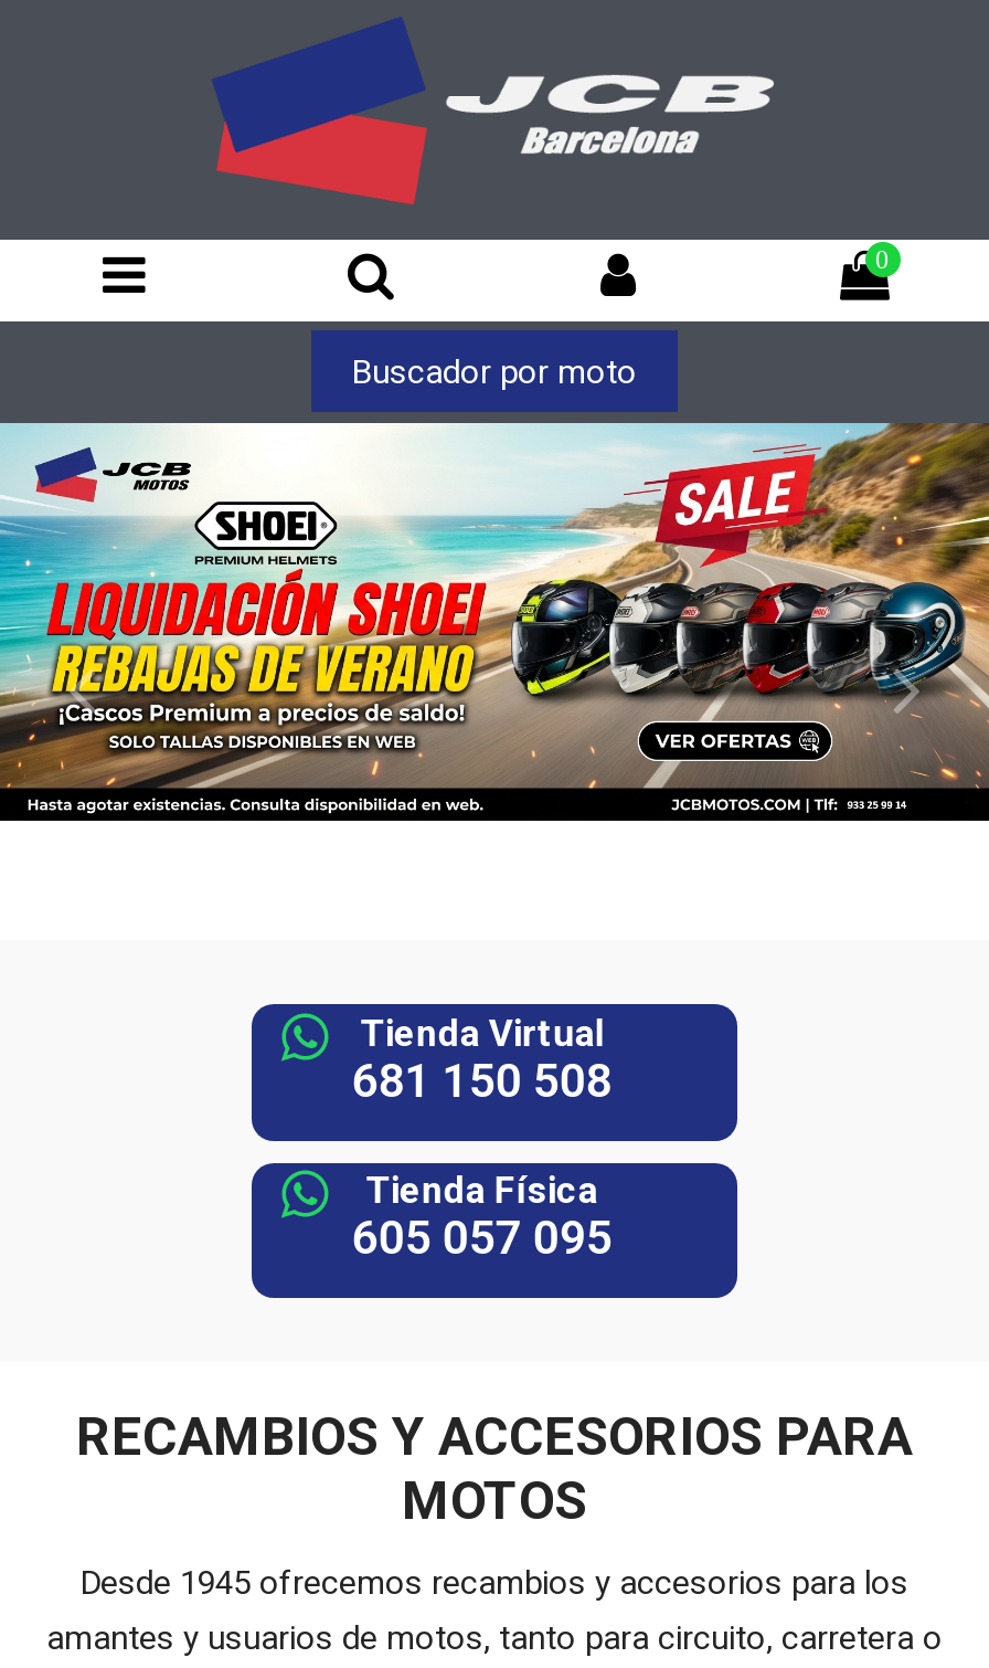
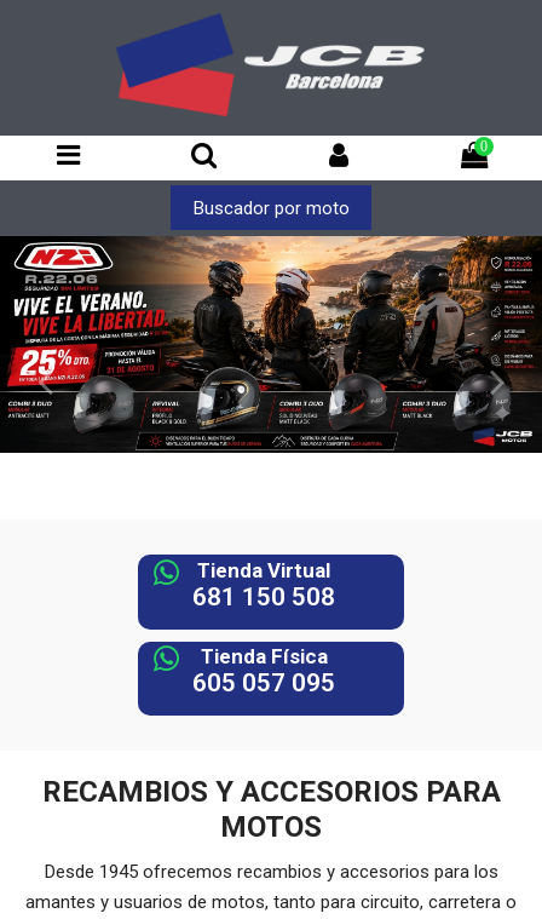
[7,421,982,819] [image] -> [4,235,538,452] [image]

